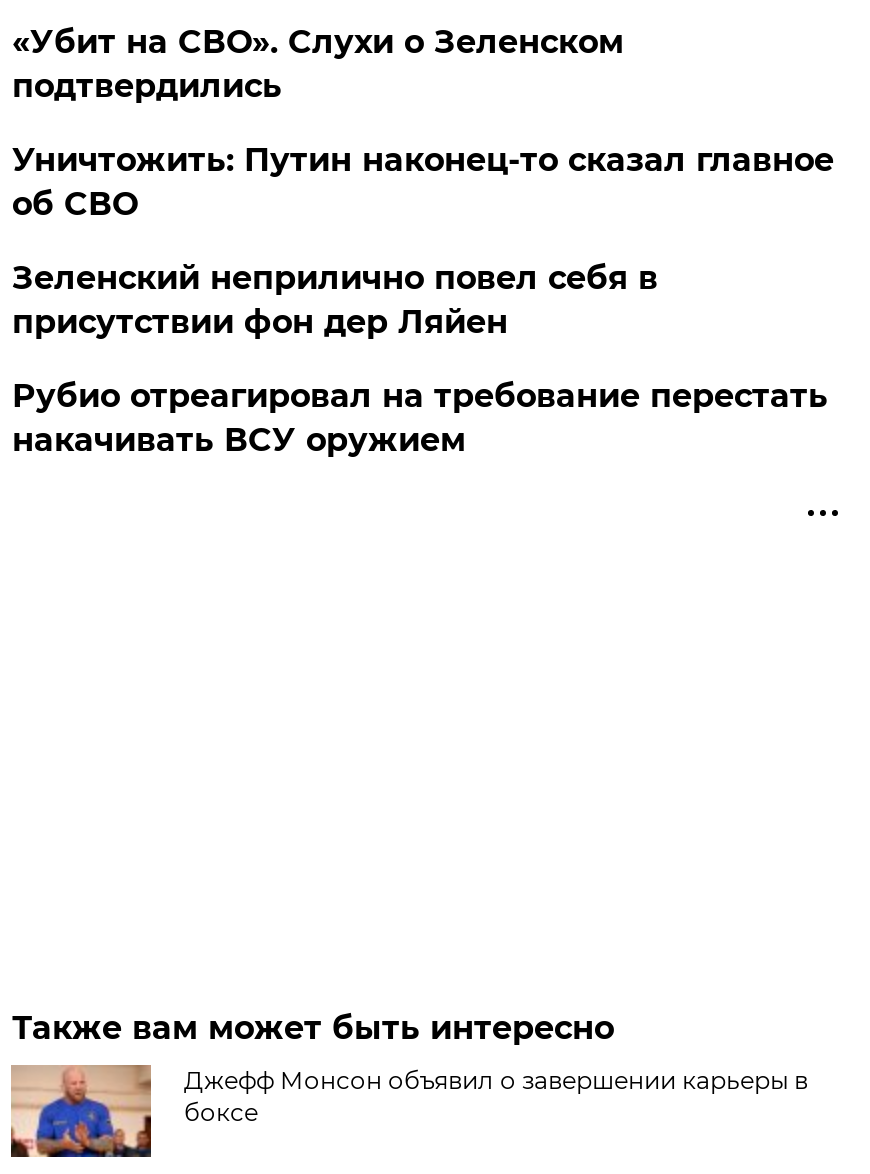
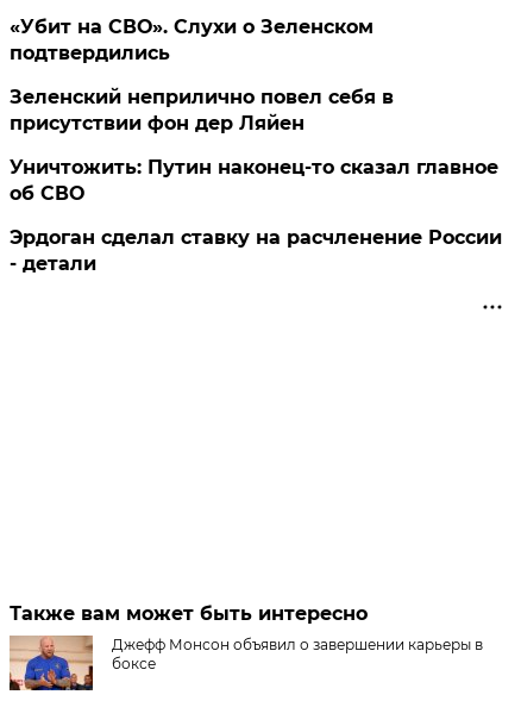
moved [12,141,834,223] -> [10,156,499,205]: Уничтожить: Путин наконец-то сказал главное | об СВО
moved [12,259,658,341] -> [10,86,394,134]: Зеленский неприлично повел cебя в | присутствии фон дер Ляйен
[12,377,828,459] Рубио отреагировал на требование перестать | накачивать ВСУ оружием -> [10,226,502,275] Эрдоган сделал ставку на расчленение России | - детали

